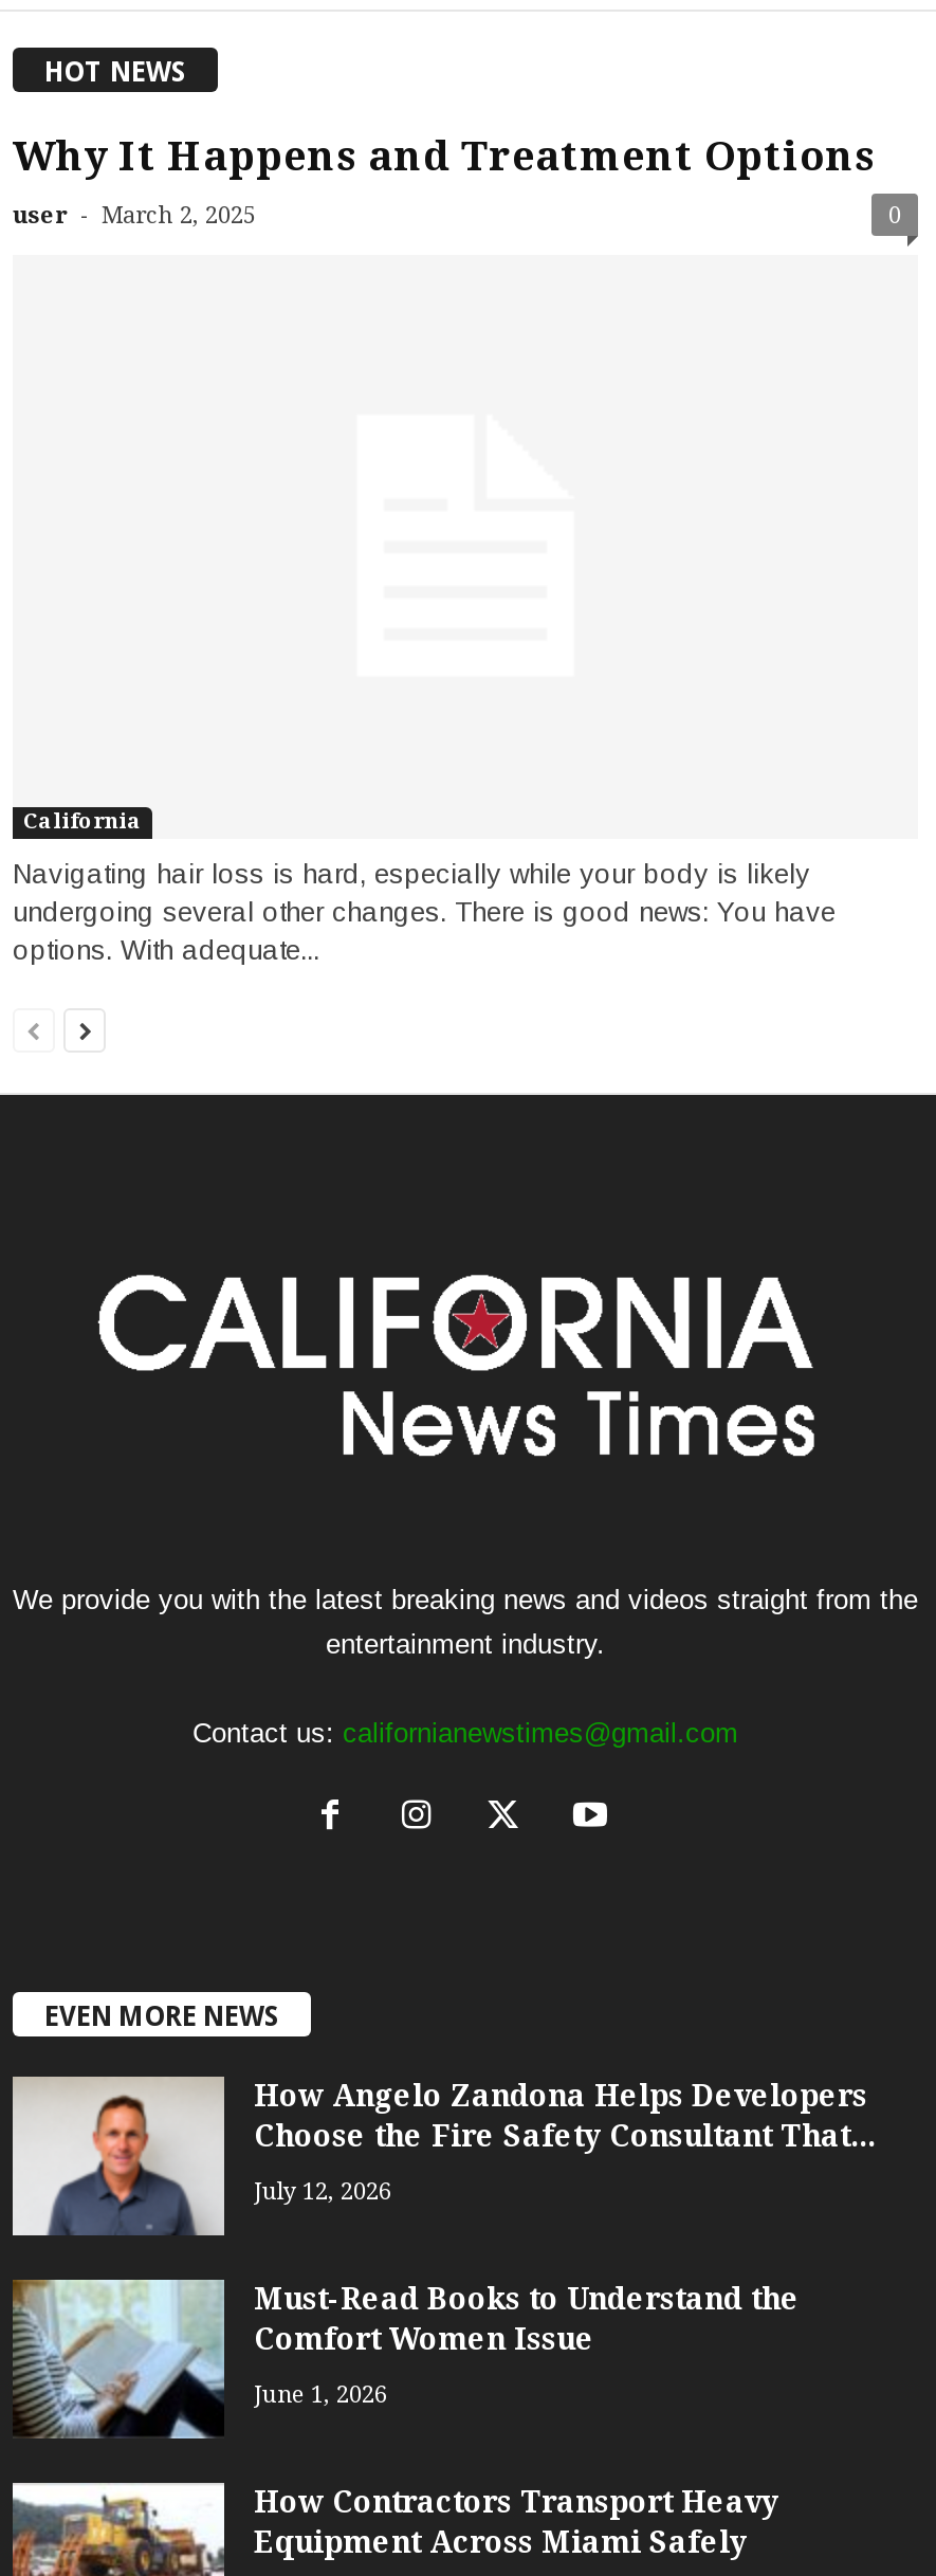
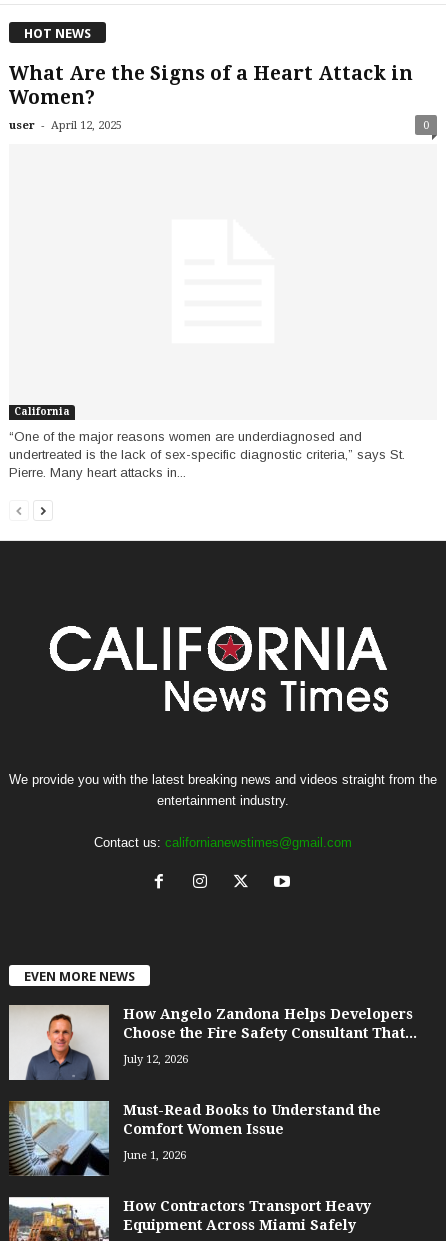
[13,131,876,229] Why It Happens and Treatment Options | user - March 2, 2025 -> [9,61,413,131] What Are the Signs of a Heart Attack in | Women? | user - April 12, 2025
[13,859,836,967] Navigating hair loss is hard, especially while your body is likely | undergoing several other changes. There is good news: You have | options. With adequate... -> [9,429,405,480] “One of the major reasons women are underdiagnosed and | undertreated is the lack of sex-specific diagnostic criteria,” says St. | Pierre. Many heart attacks in...

